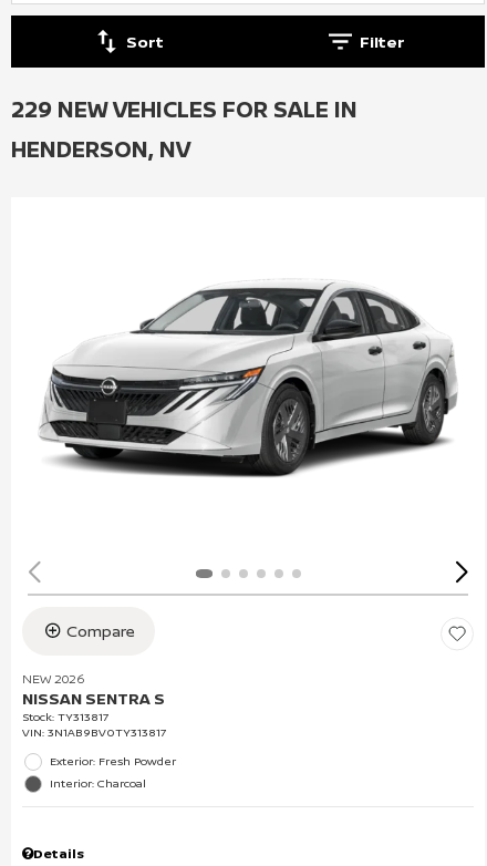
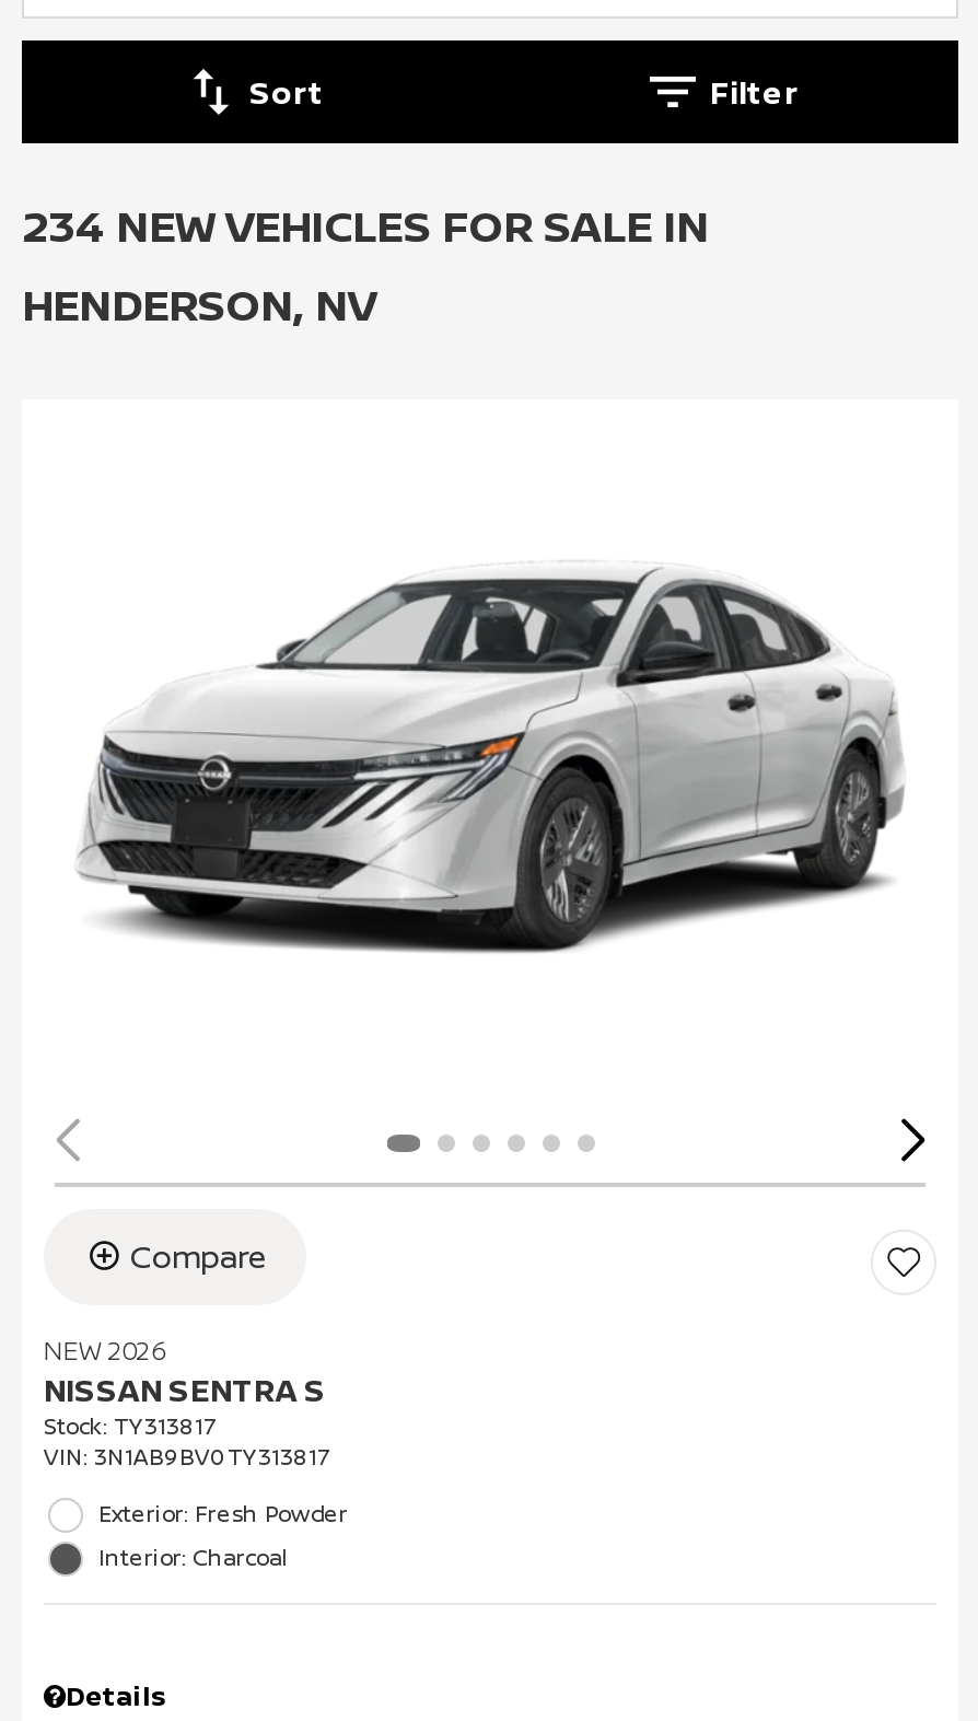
[11,94,358,124] 229 NEW VEHICLES FOR SALE IN -> [22,196,709,255] 234 NEW VEHICLES FOR SALE IN

